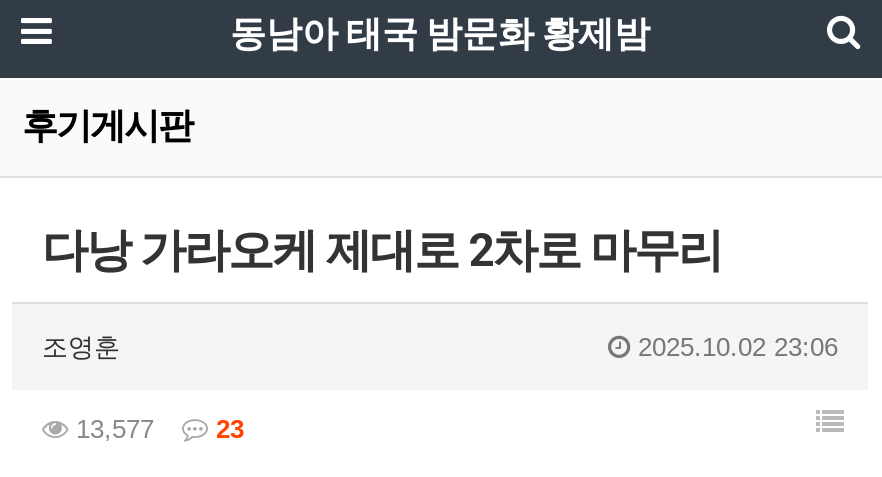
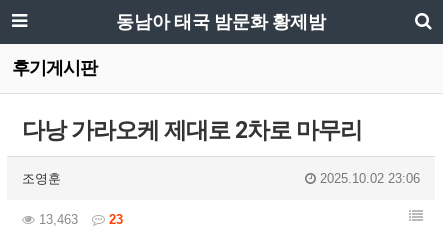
[68,414,154,444] 13,577 -> [35,212,78,227] 13,463

